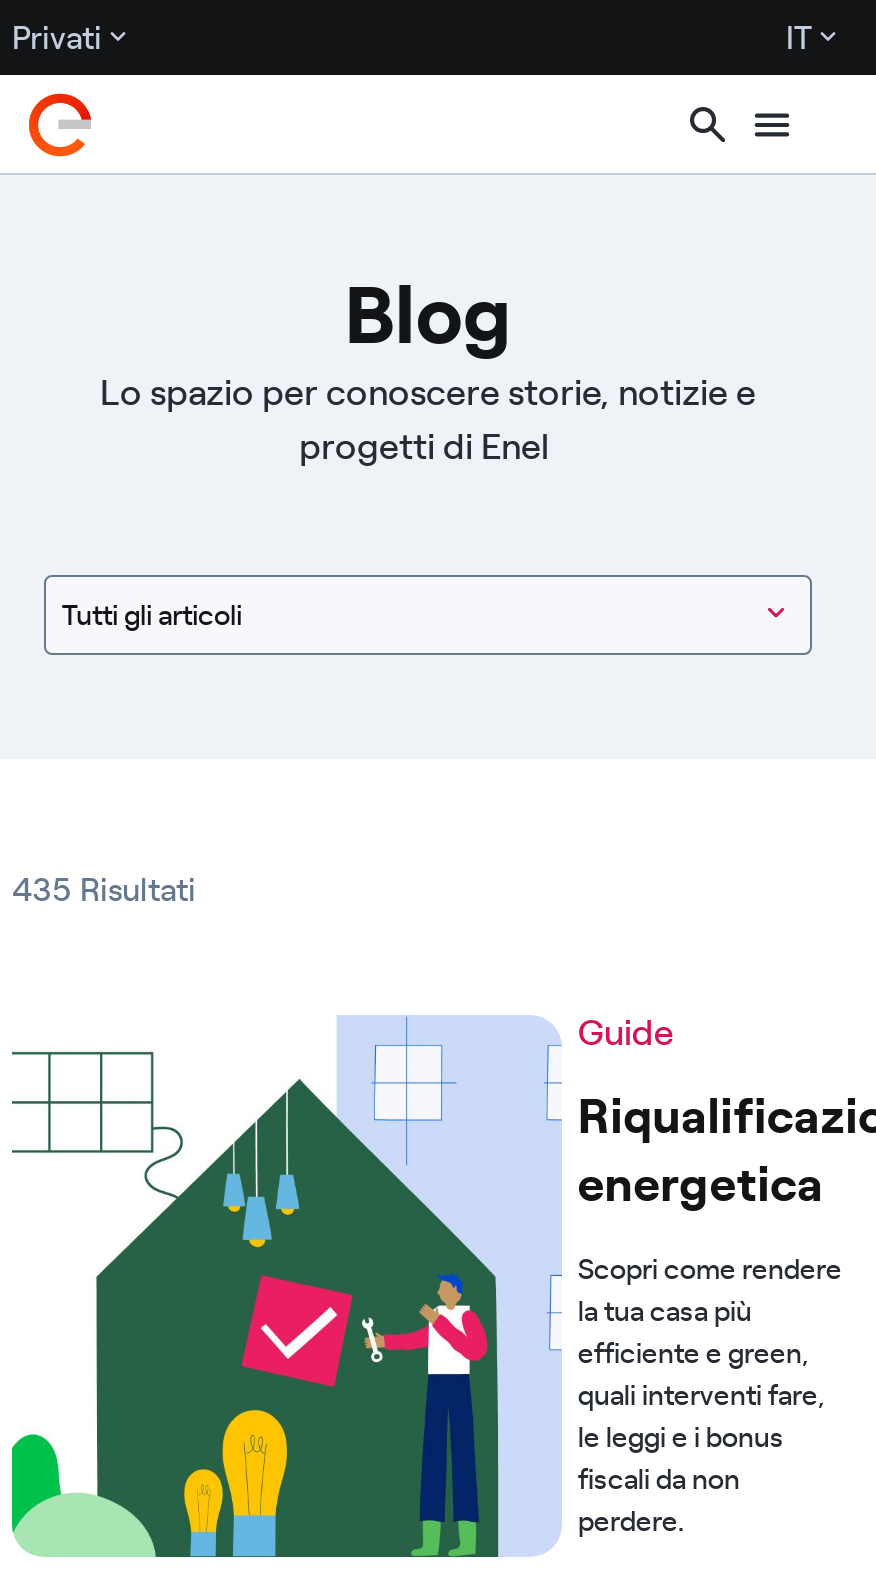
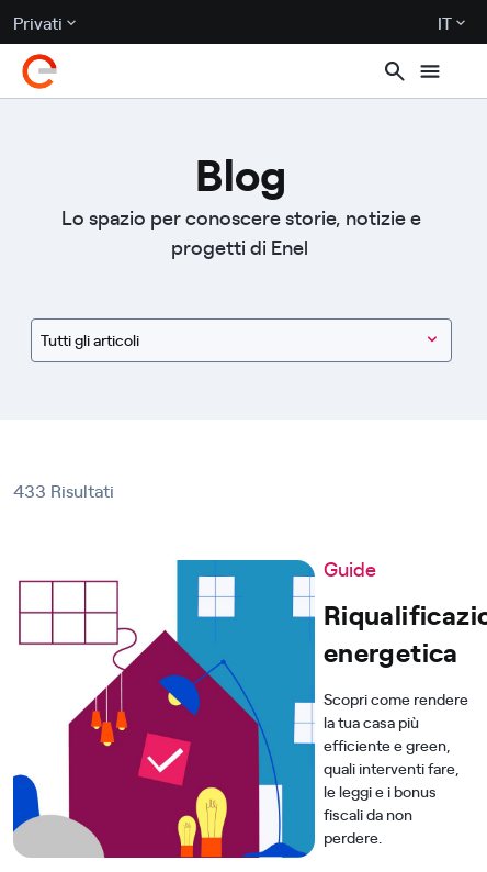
[12,865,196,909] 435 Risultati -> [13,478,114,502] 433 Risultati
[10,1015,562,1559] [image] -> [12,559,316,859] [image]

